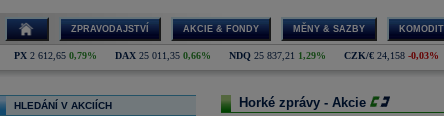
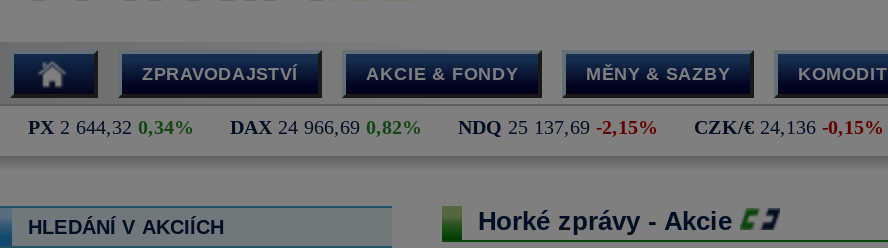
[14,50,97,61] PX 2 612,65 0,79% -> [28,116,194,138] PX 2 644,32 0,34%
[115,50,211,61] DAX 25 011,35 0,66% -> [230,116,422,138] DAX 24 966,69 0,82%
[229,50,326,61] NDQ 25 837,21 1,29% -> [458,116,658,138] NDQ 25 137,69 -2,15%
[344,50,439,61] CZK/€ 24,158 -0,03% -> [694,116,884,138] CZK/€ 24,136 -0,15%

